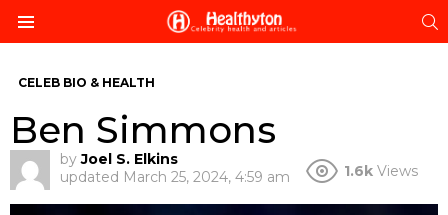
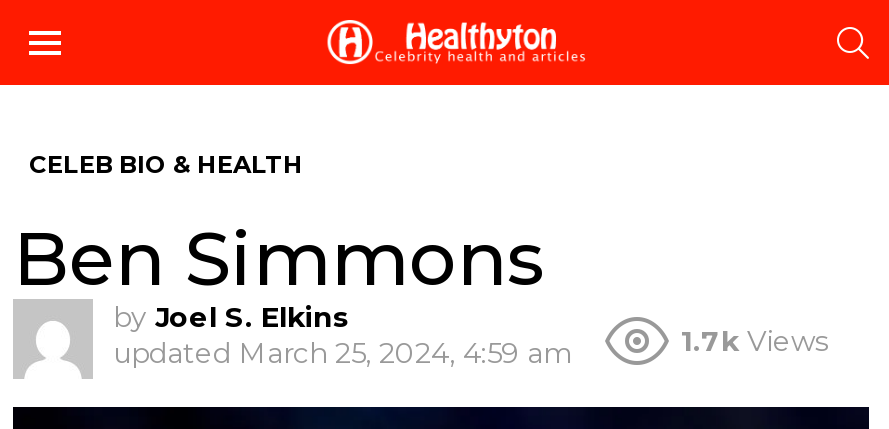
[344,162,418,180] 1.6k Views -> [681,322,829,358] 1.7k Views

